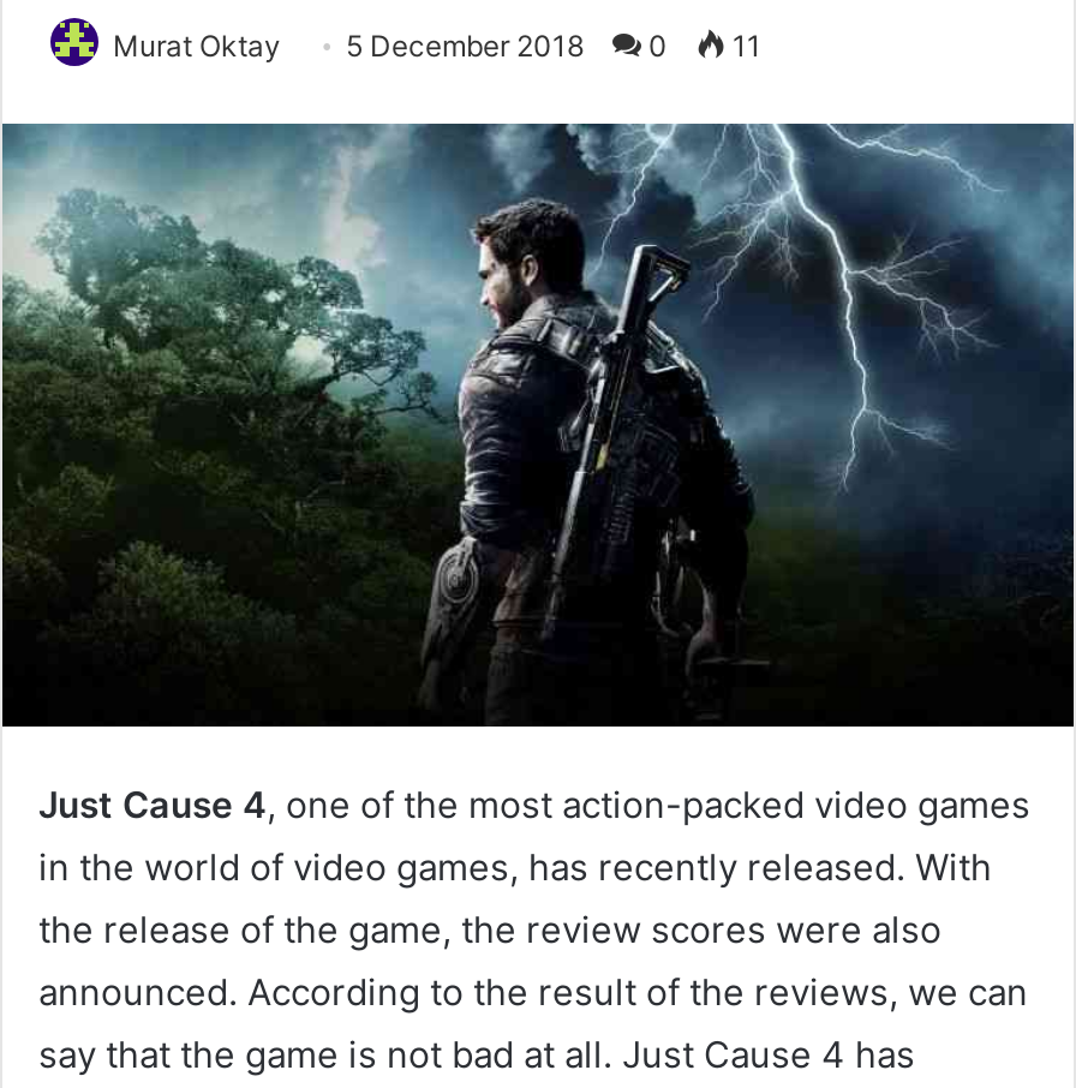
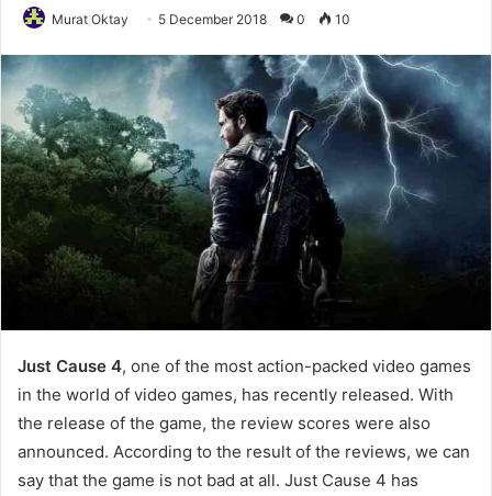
[113,28,761,64] Murat Oktay 5 December 2018 0 11 -> [52,11,350,27] Murat Oktay 5 December 2018 0 10

